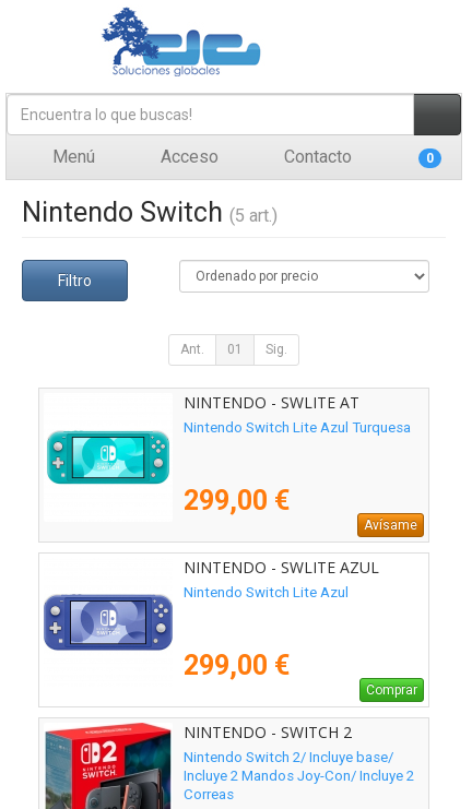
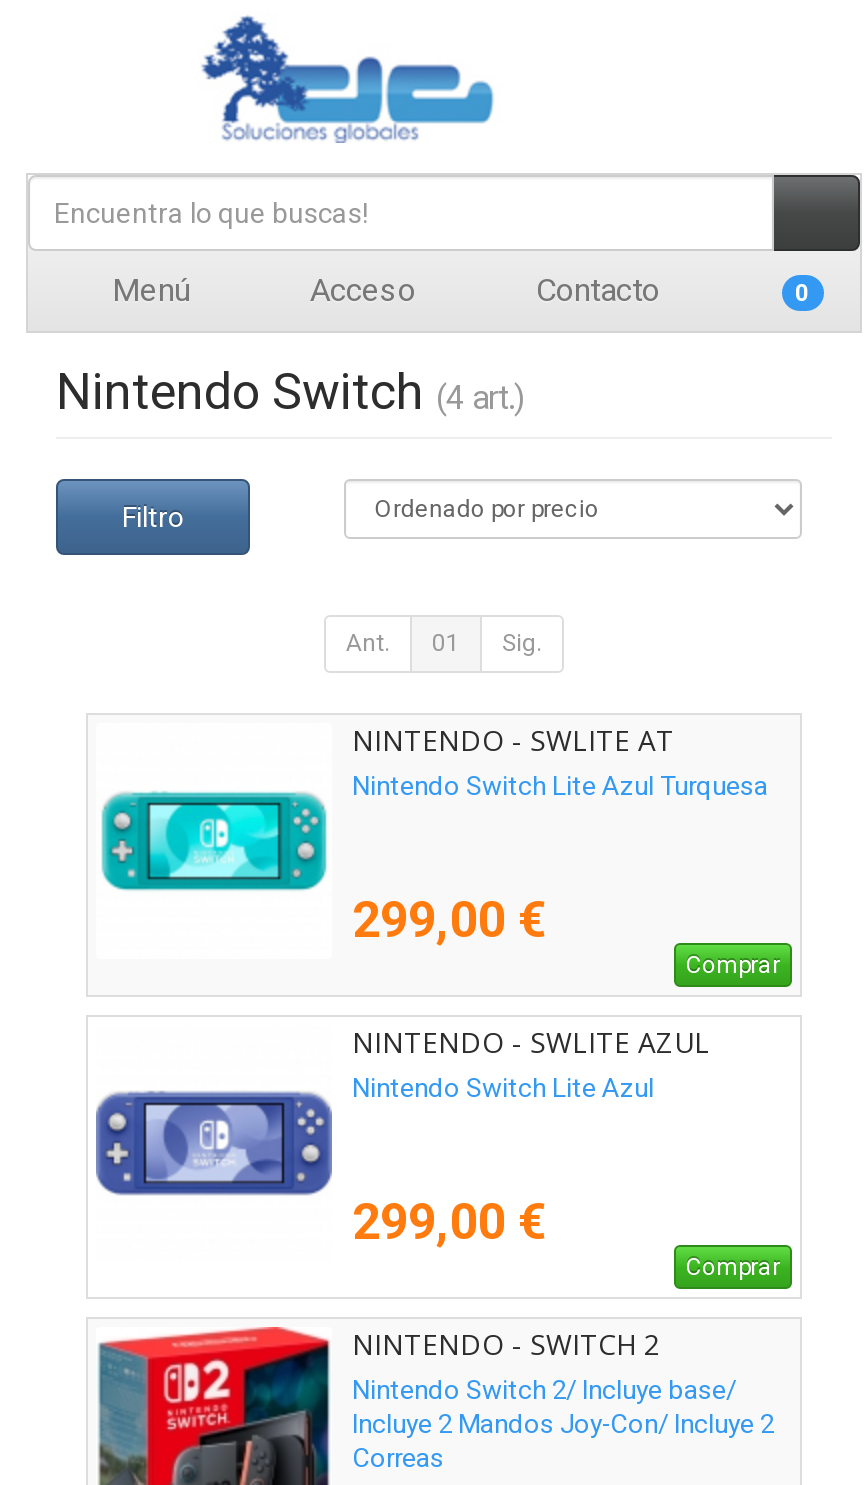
[22,197,278,228] Nintendo Switch (5 art.) -> [56,363,524,421] Nintendo Switch (4 art.)
[364,517,417,533] Avísame -> [686,951,780,979] Comprar

